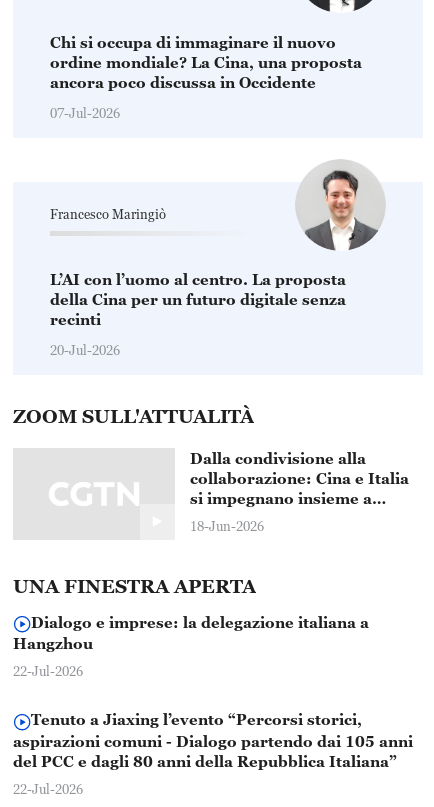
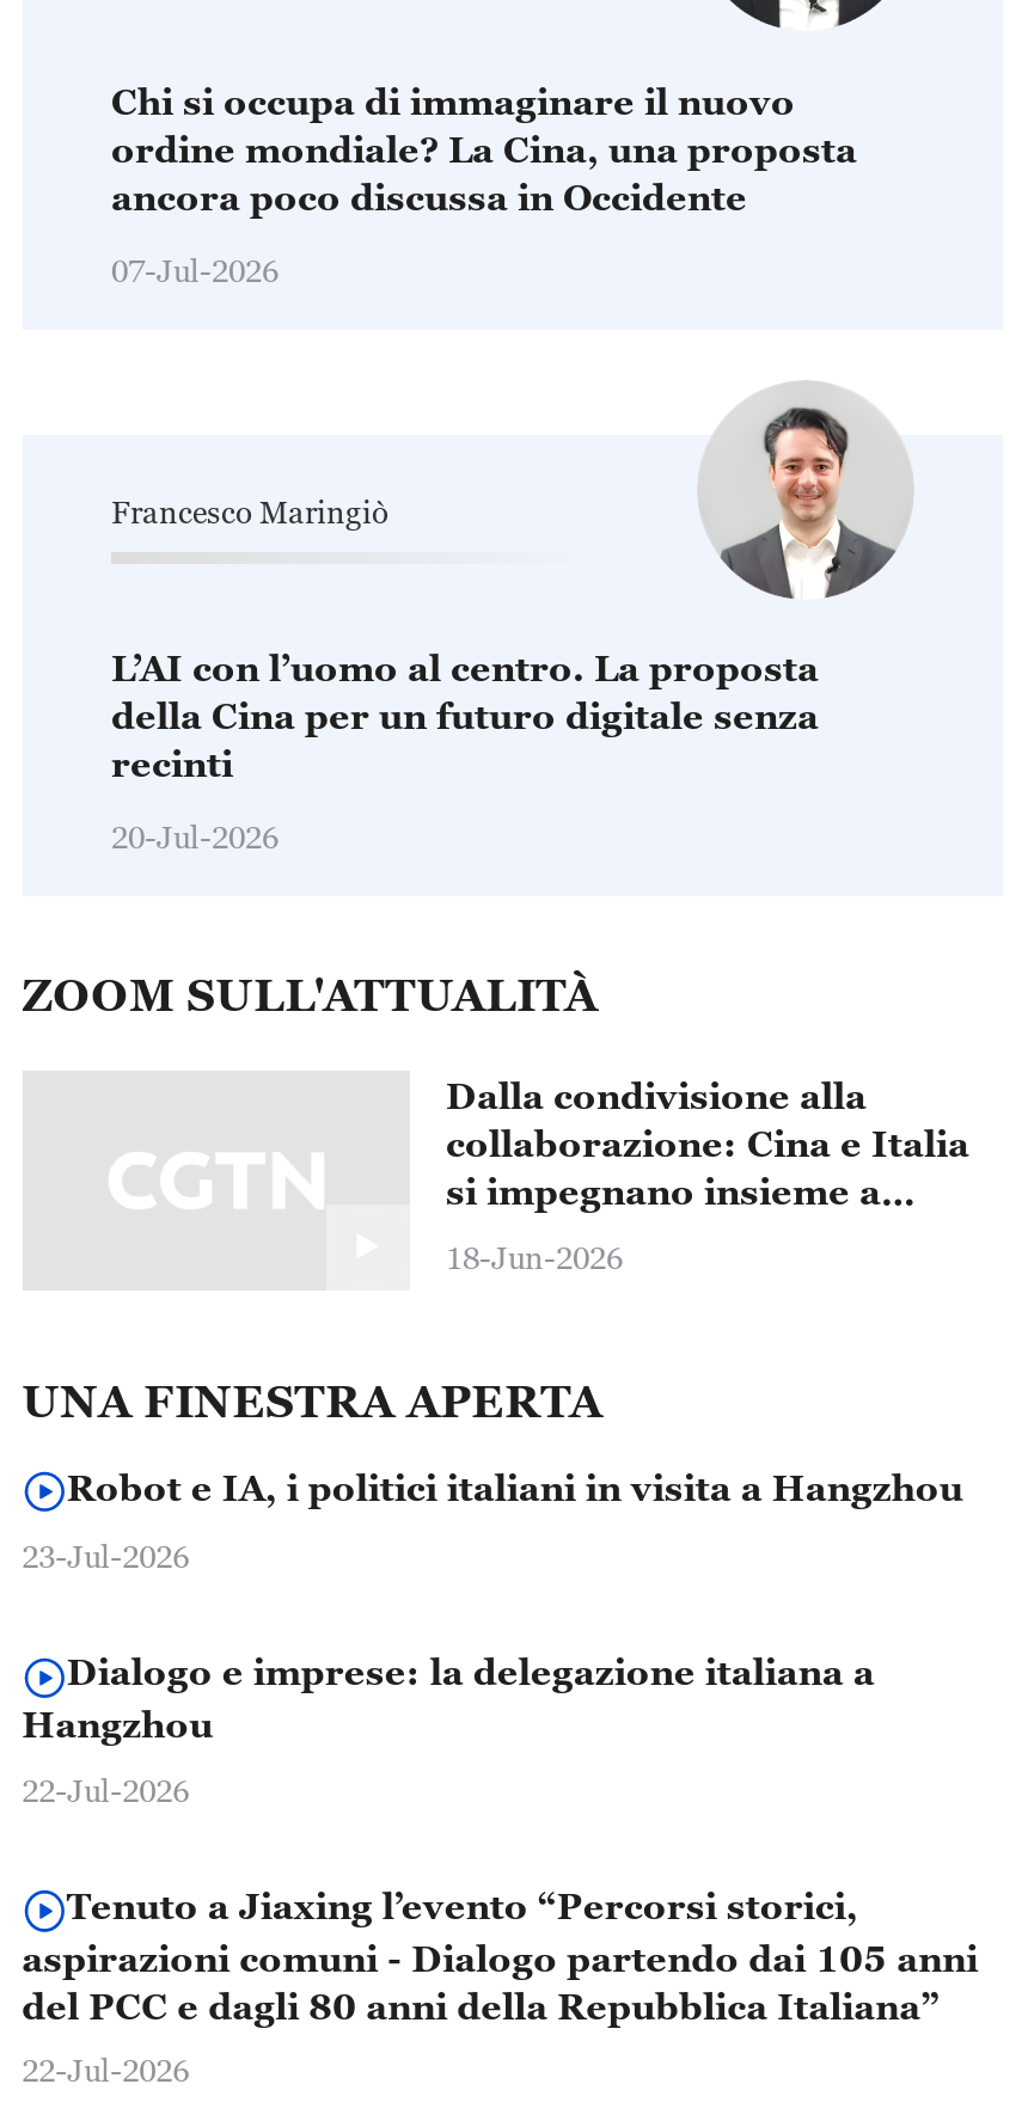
none -> [22,1464,963,1574] Robot e IA, i politici italiani in visita a Hangzhou | 23-Jul-2026

